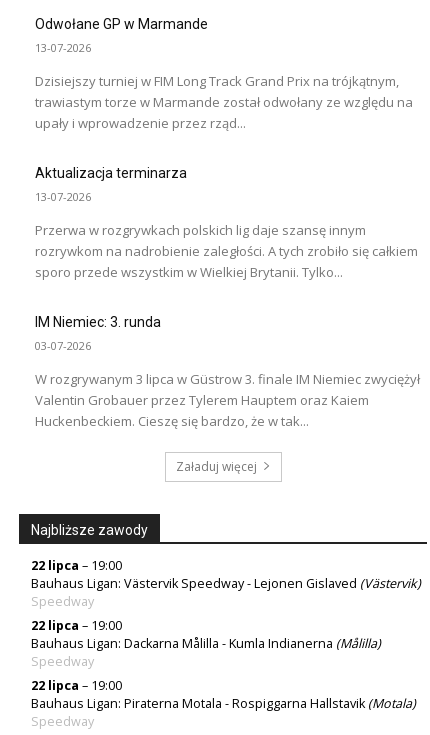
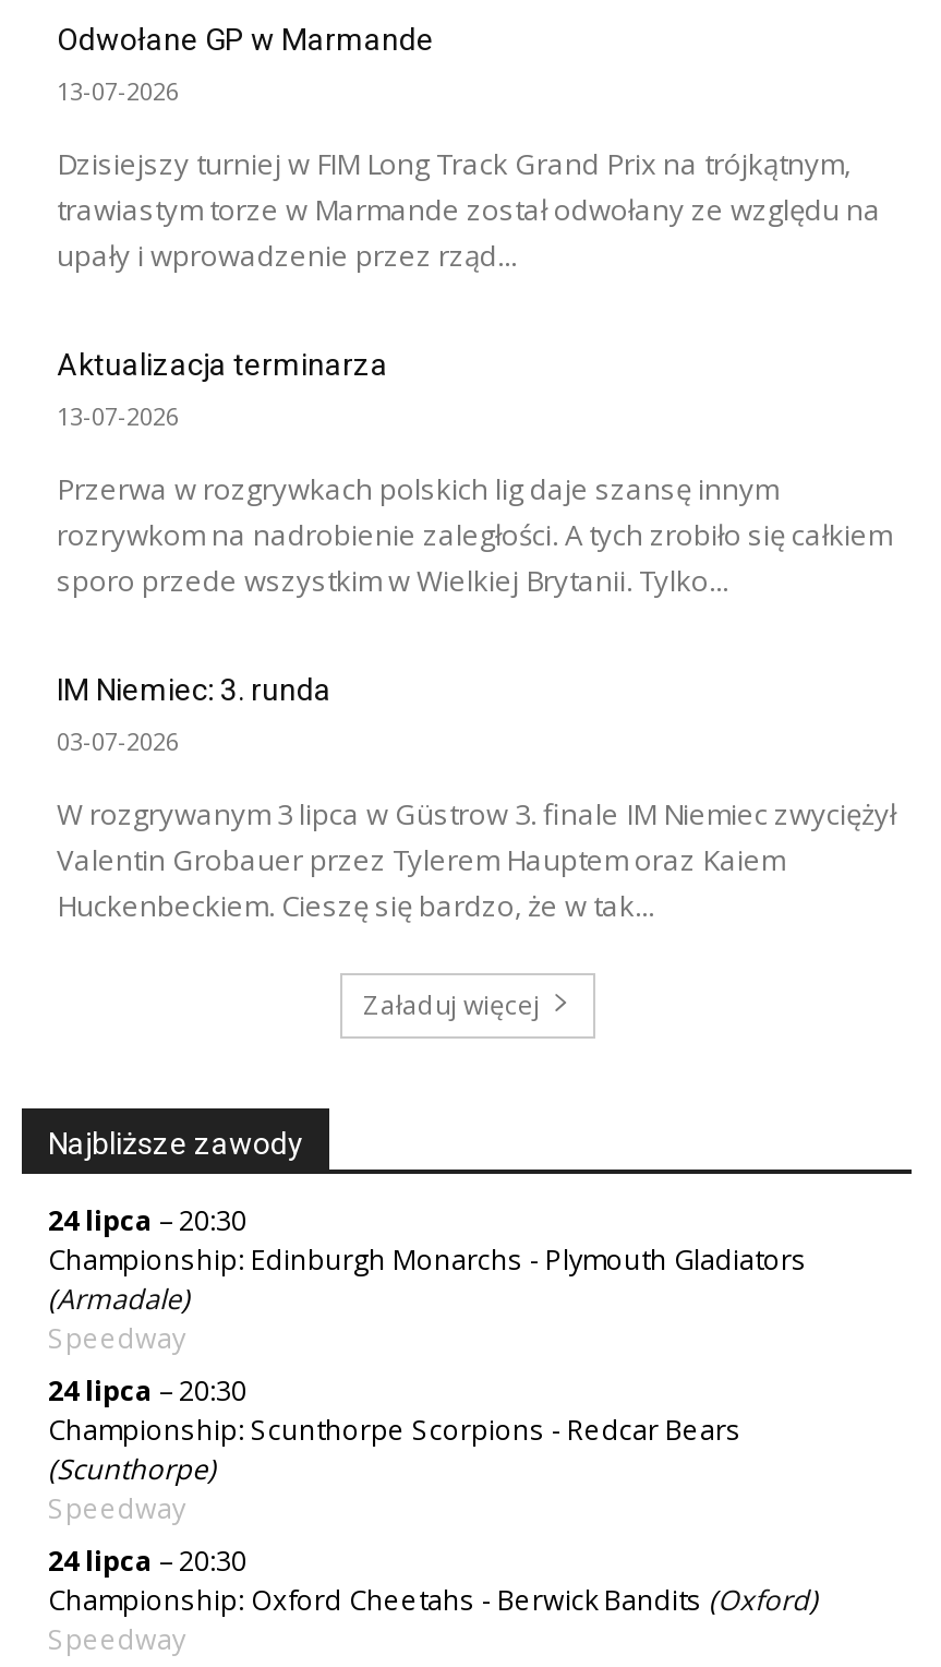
[31,557,421,592] 22 lipca – 19:00 | Bauhaus Ligan: Västervik Speedway - Lejonen Gislaved (Västervik) -> [48,1201,807,1317] 24 lipca – 20:30 | Championship: Edinburgh Monarchs - Plymouth Gladiators | (Armadale)
[31,617,381,652] 22 lipca – 19:00 | Bauhaus Ligan: Dackarna Målilla - Kumla Indianerna (Målilla) -> [48,1372,741,1487] 24 lipca – 20:30 | Championship: Scunthorpe Scorpions - Redcar Bears | (Scunthorpe)
[31,677,416,712] 22 lipca – 19:00 | Bauhaus Ligan: Piraterna Motala - Rospiggarna Hallstavik (Motala) -> [48,1542,818,1618] 24 lipca – 20:30 | Championship: Oxford Cheetahs - Berwick Bandits (Oxford)

